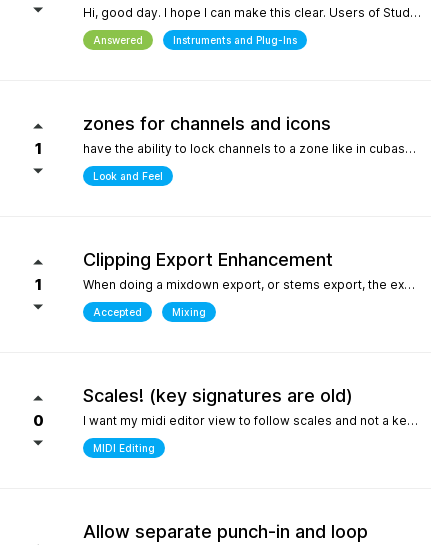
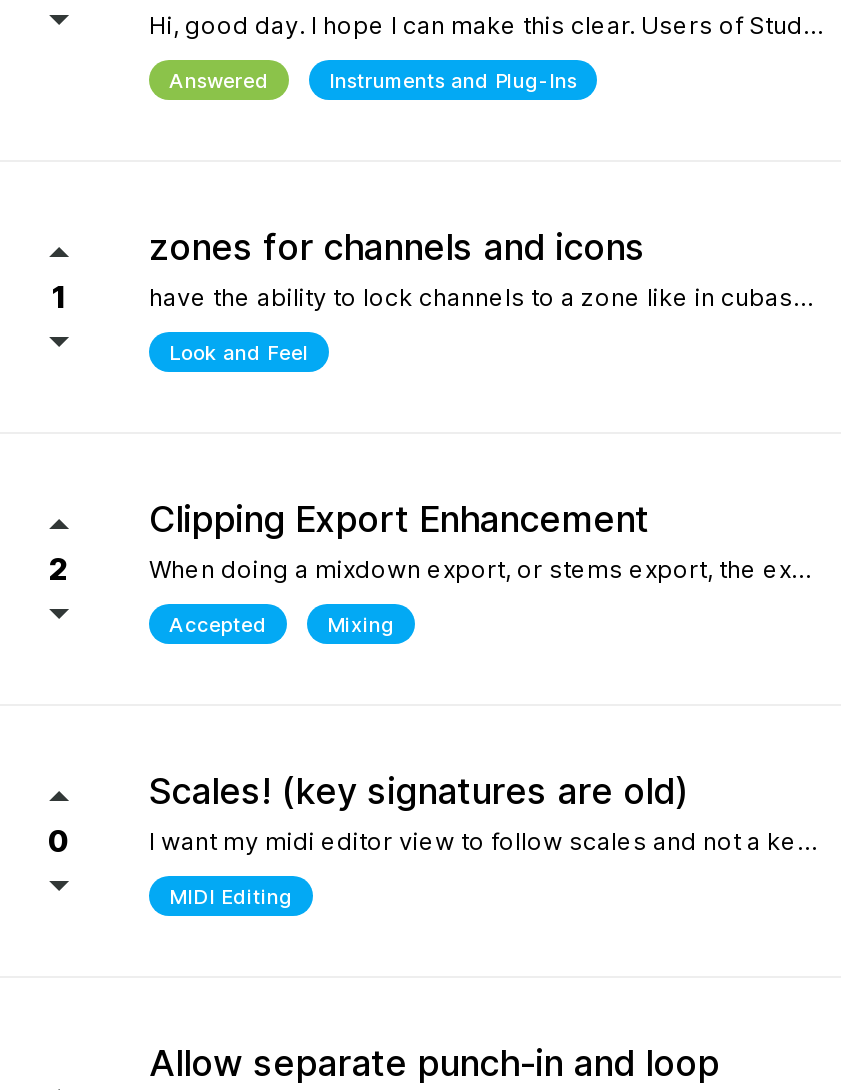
[34,275,41,294] 1 -> [49,550,69,588] 2

